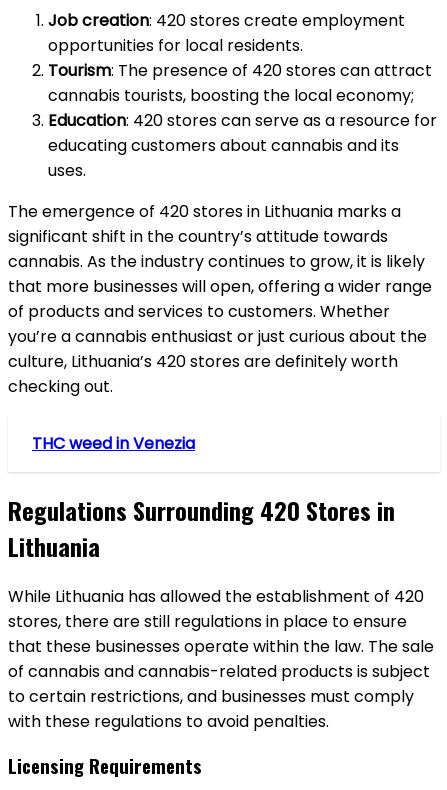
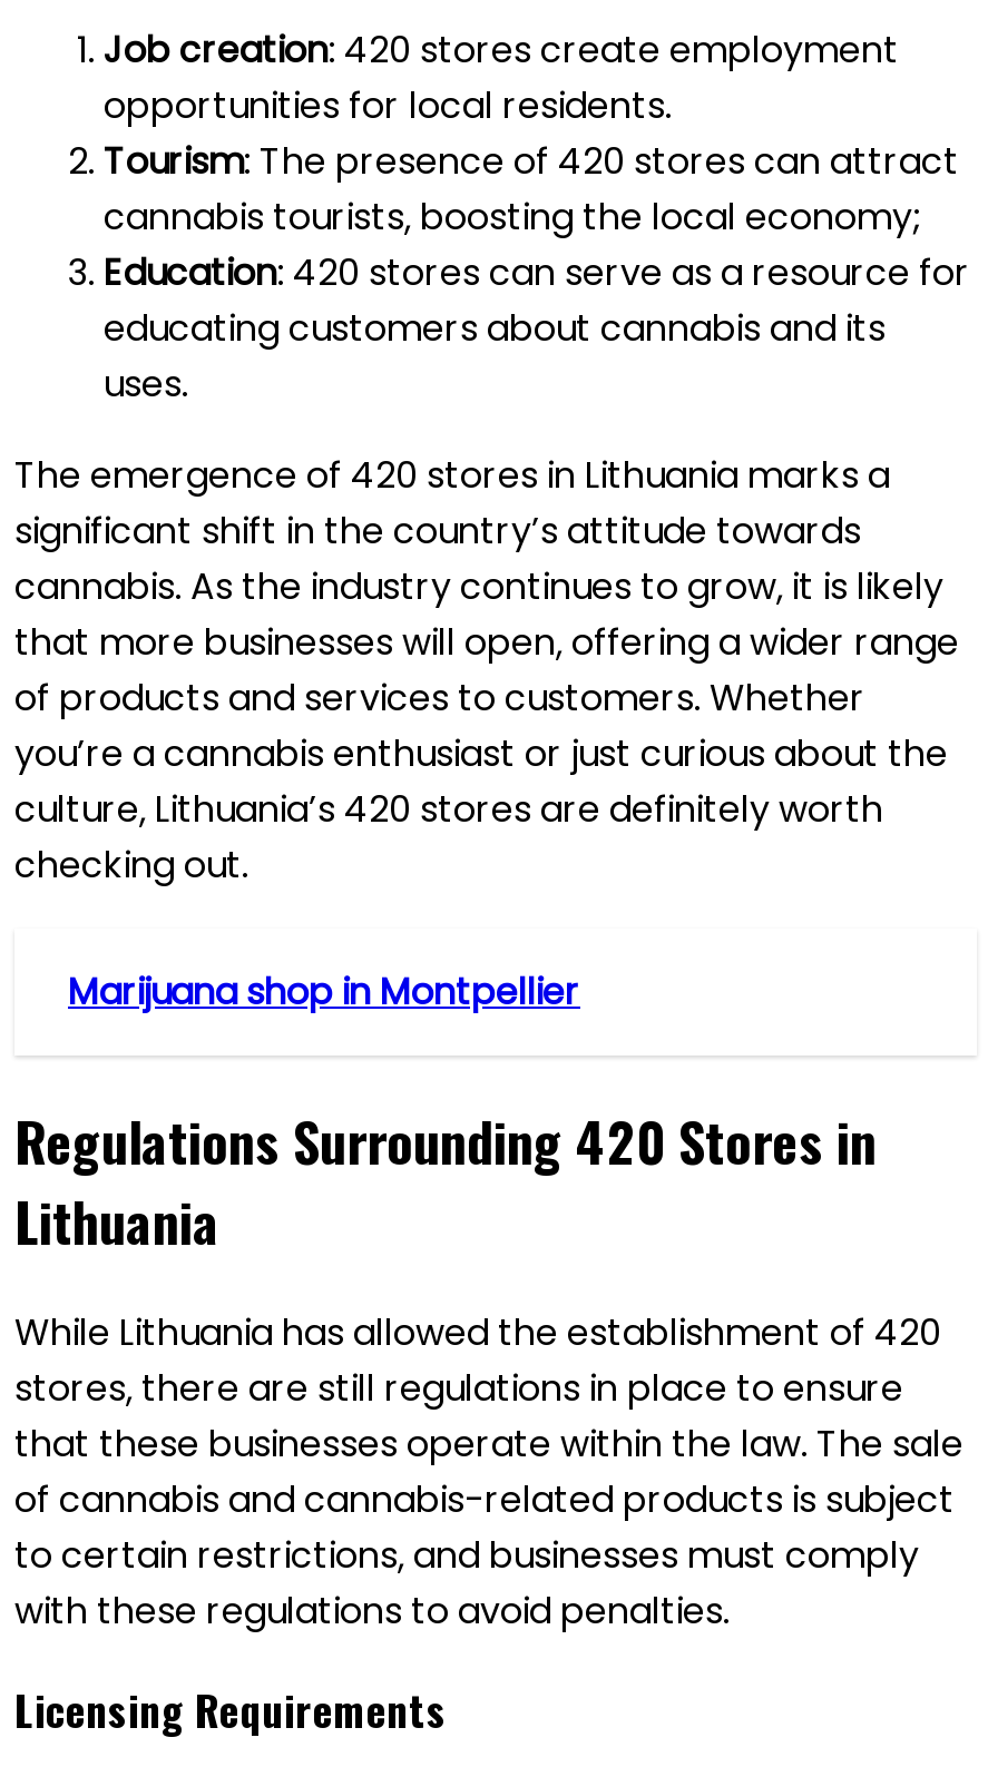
[32,432,195,455] THC weed in Venezia -> [68,966,580,1017] Marijuana shop in Montpellier

